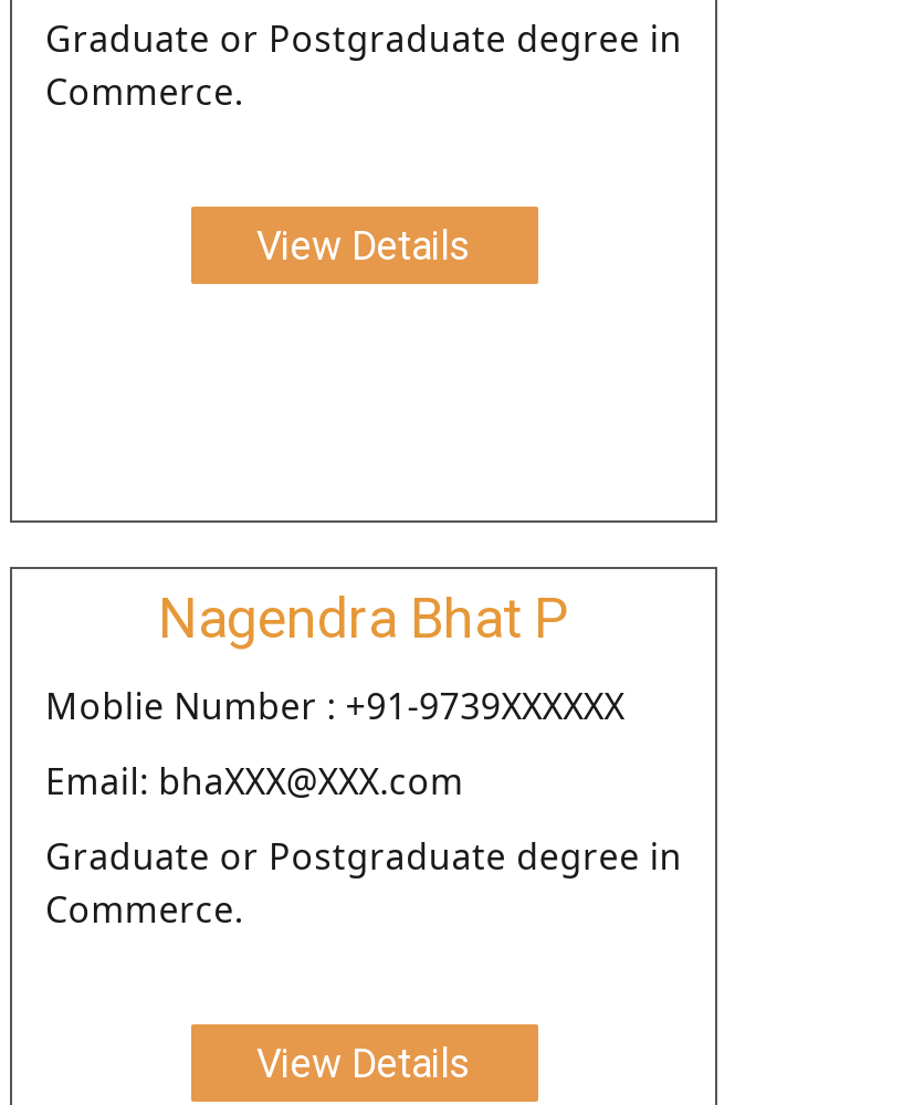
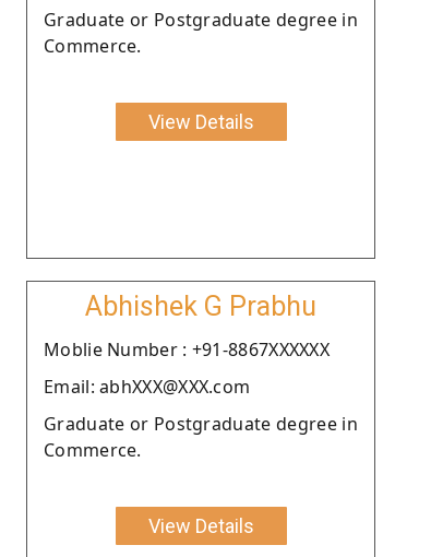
[158,586,569,650] Nagendra Bhat P -> [85,290,316,322] Abhishek G Prabhu
[45,681,624,730] Moblie Number : +91-9739XXXXXX -> [44,337,330,361] Moblie Number : +91-8867XXXXXX
[45,756,464,805] Email: bhaXXX@XXX.com -> [44,374,250,398] Email: abhXXX@XXX.com

